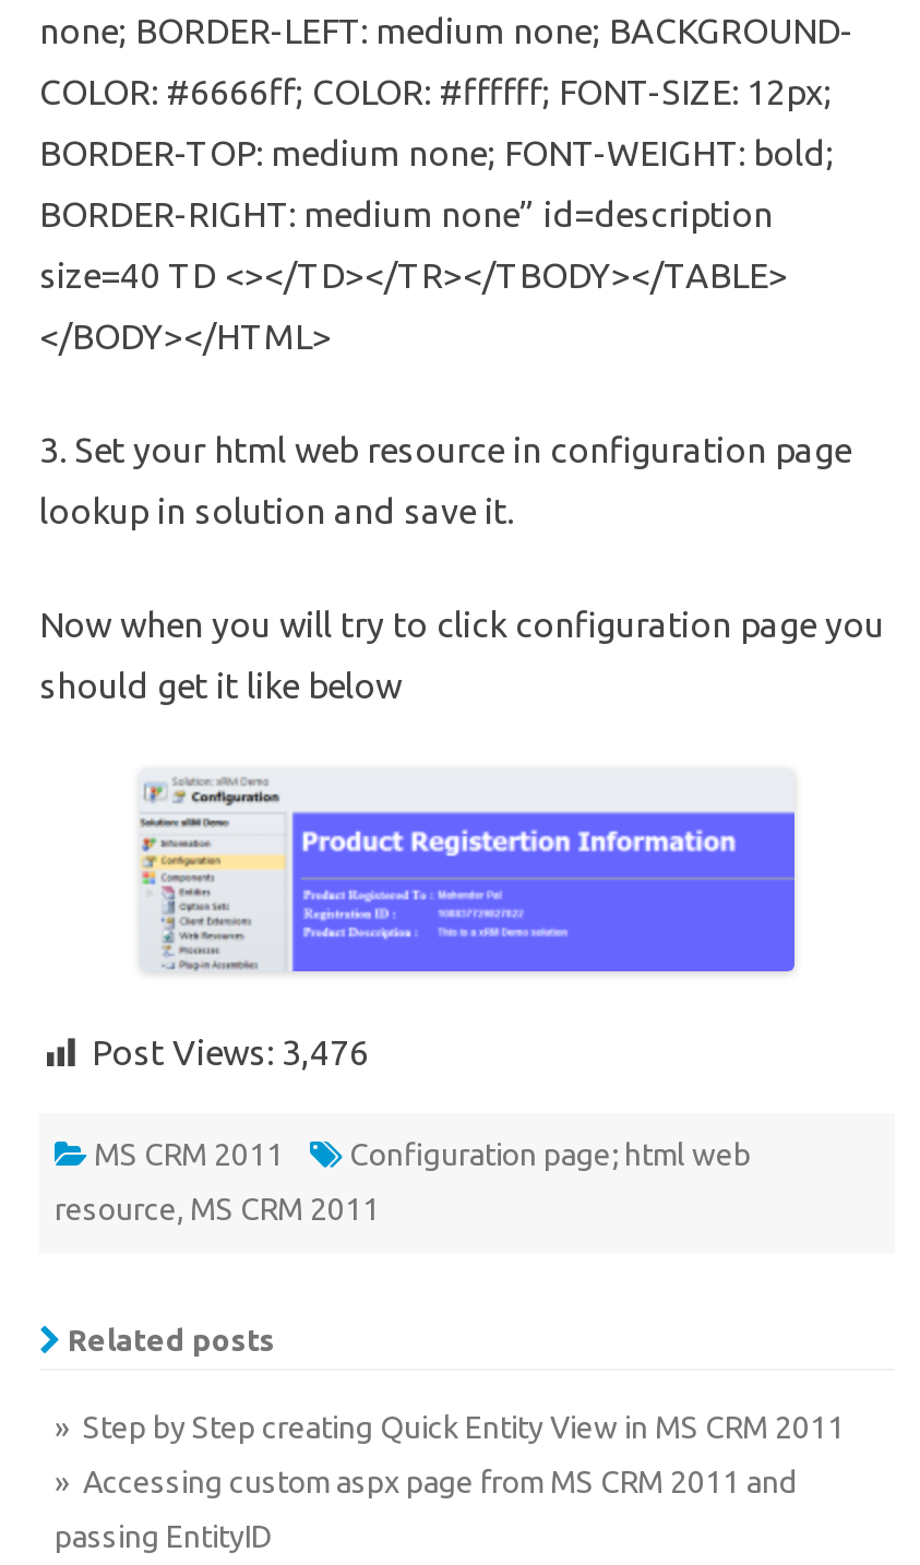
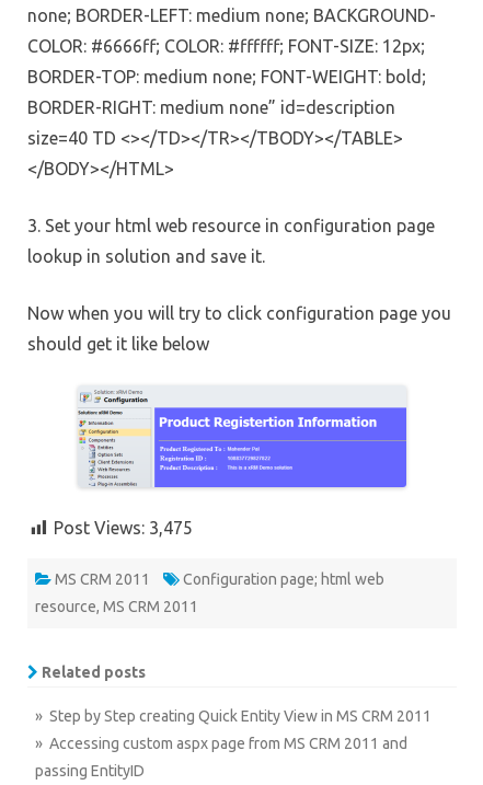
[92,1033,369,1072] Post Views: 3,476 -> [54,518,193,538] Post Views: 3,475

